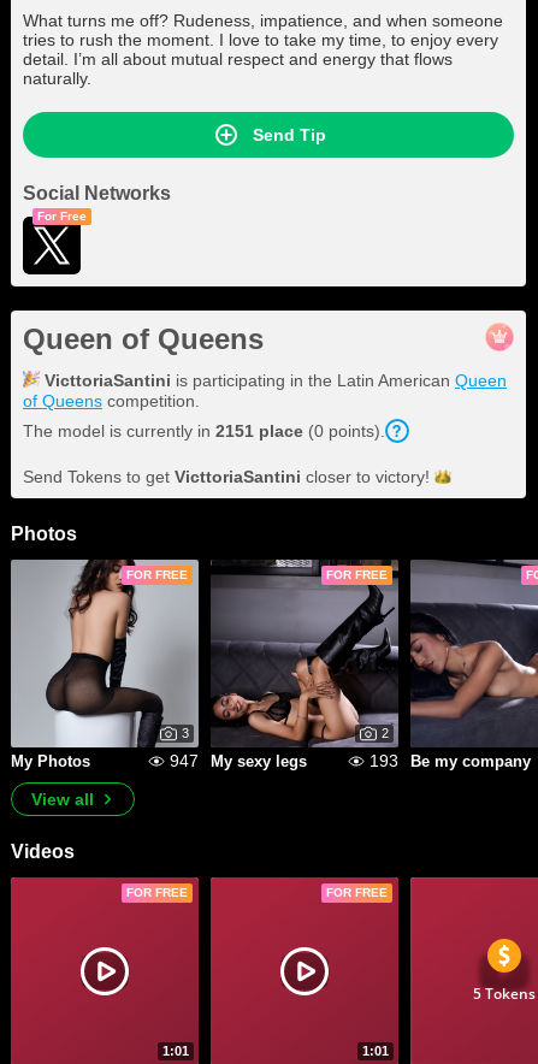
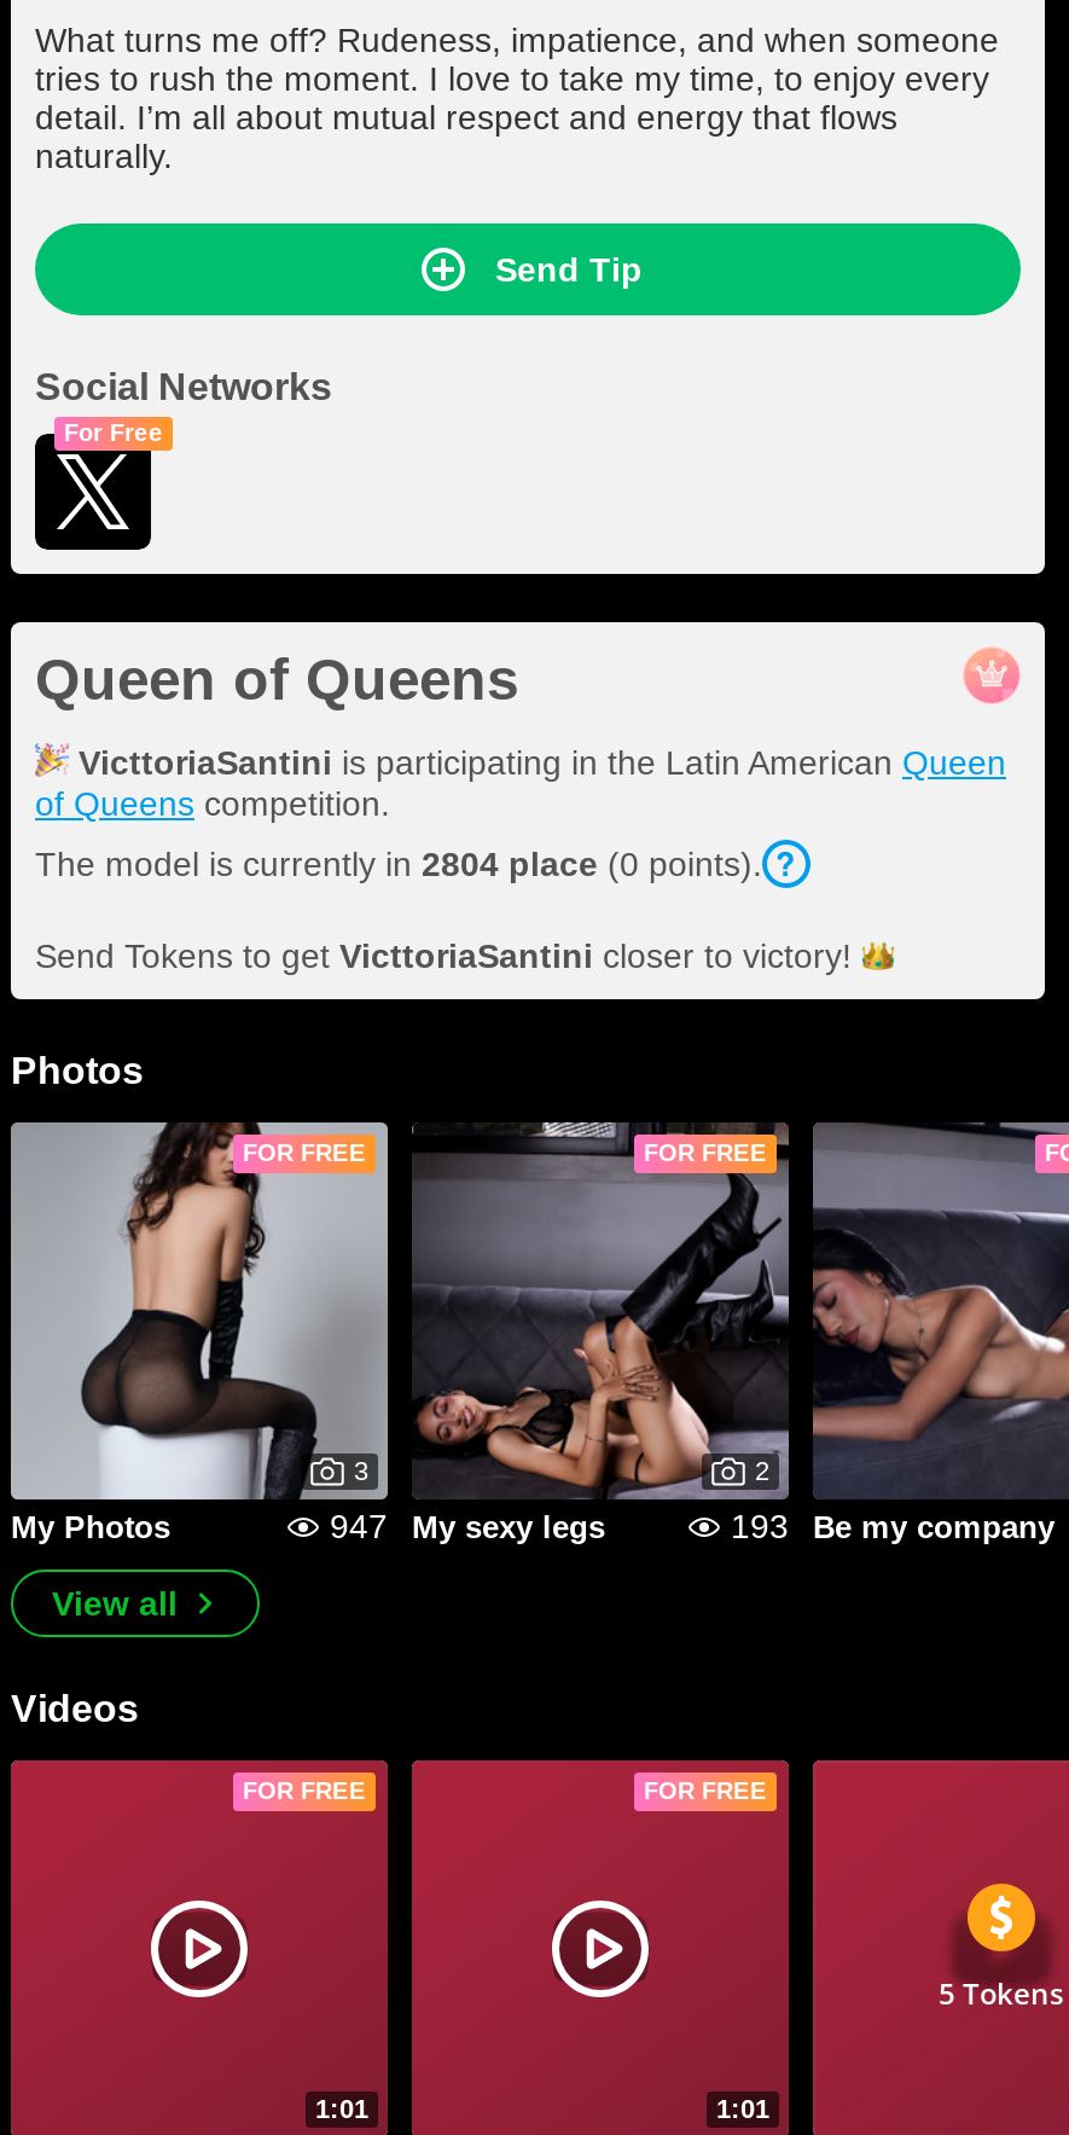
[23,421,385,441] The model is currently in 2151 place (0 points). -> [35,845,762,883] The model is currently in 2804 place (0 points).

